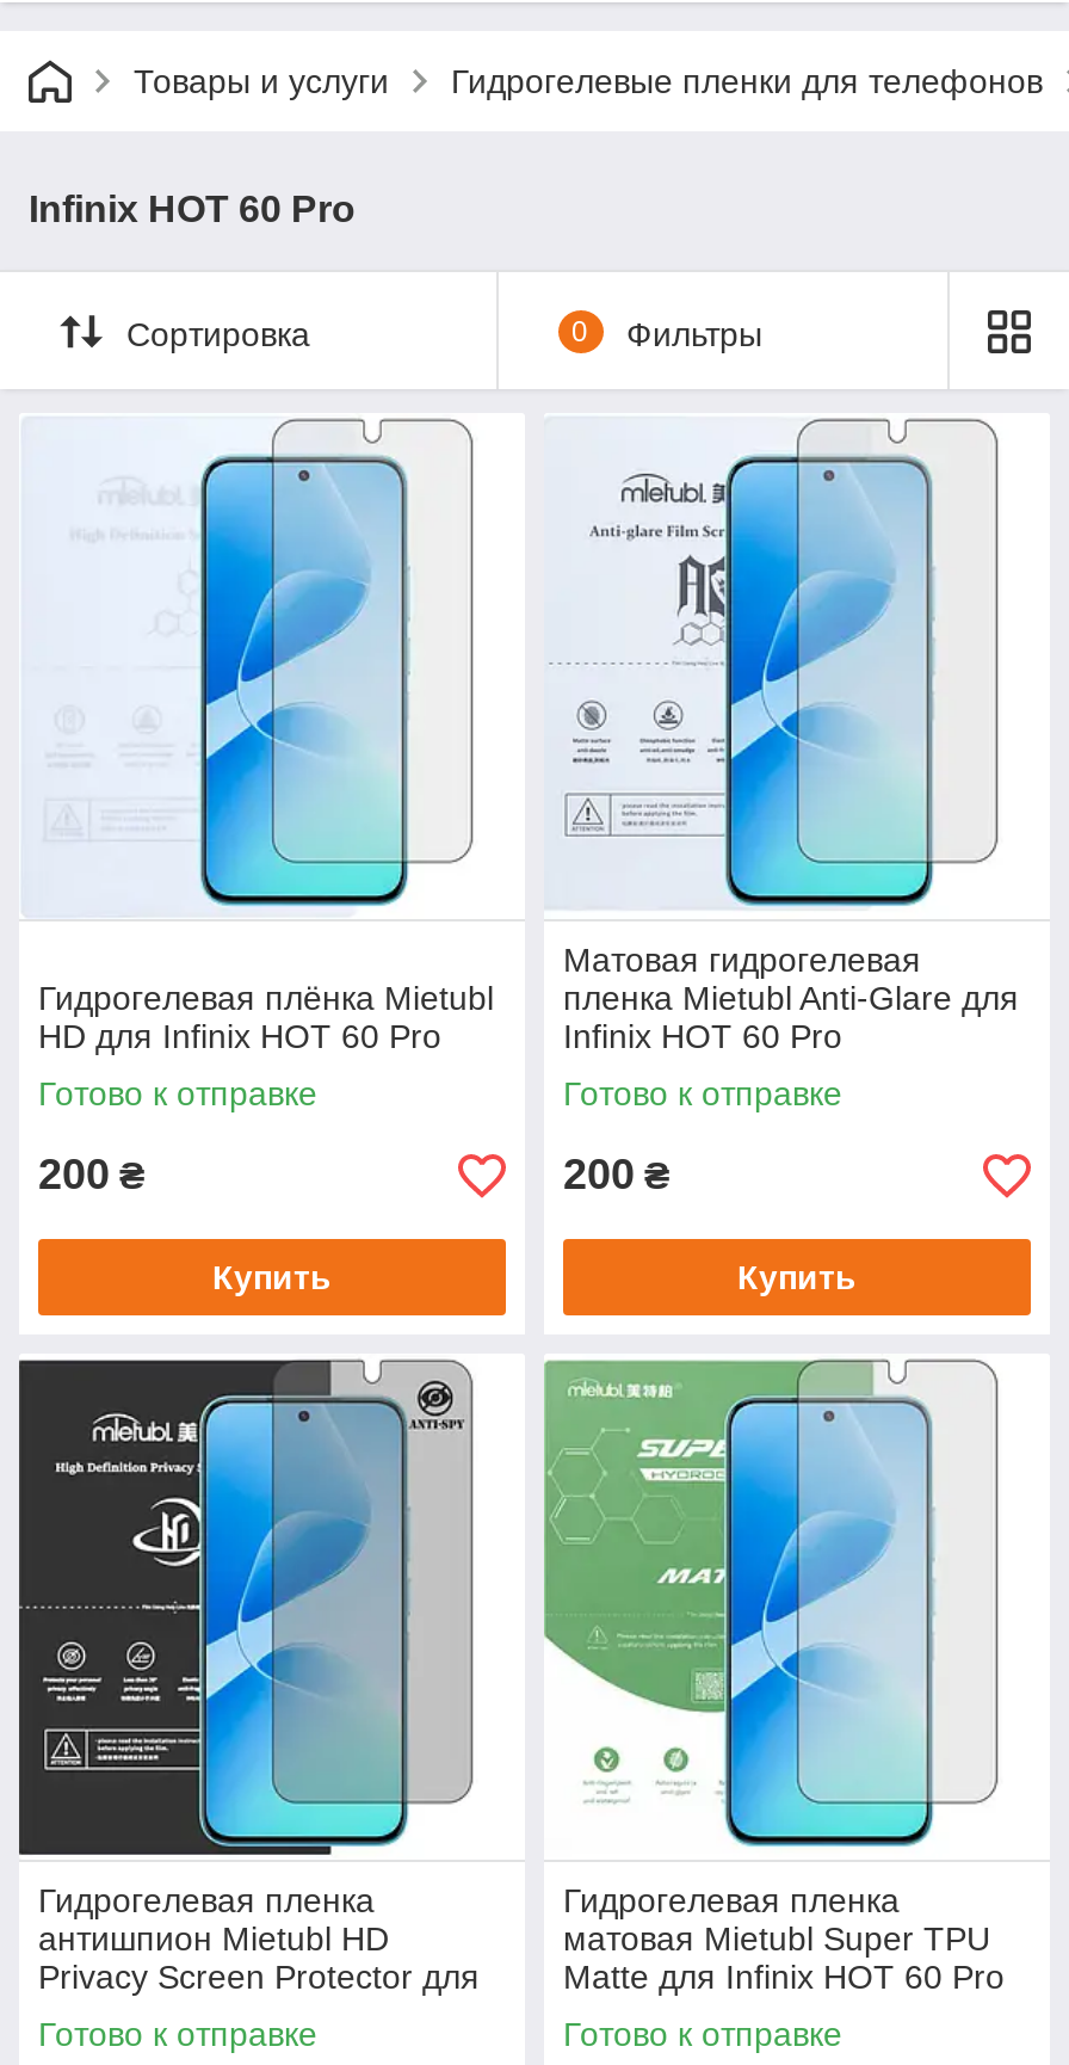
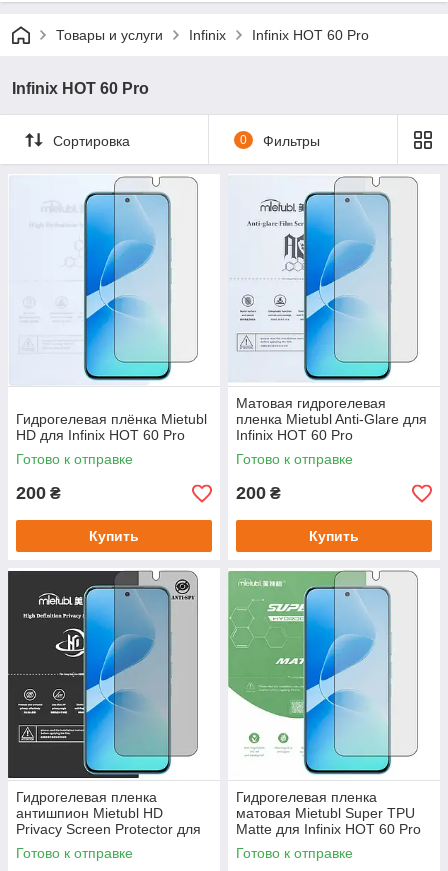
[451,62,1043,100] Гидрогелевые пленки для телефонов -> [189,27,369,43] Infinix | Infinix HOT 60 Pro

